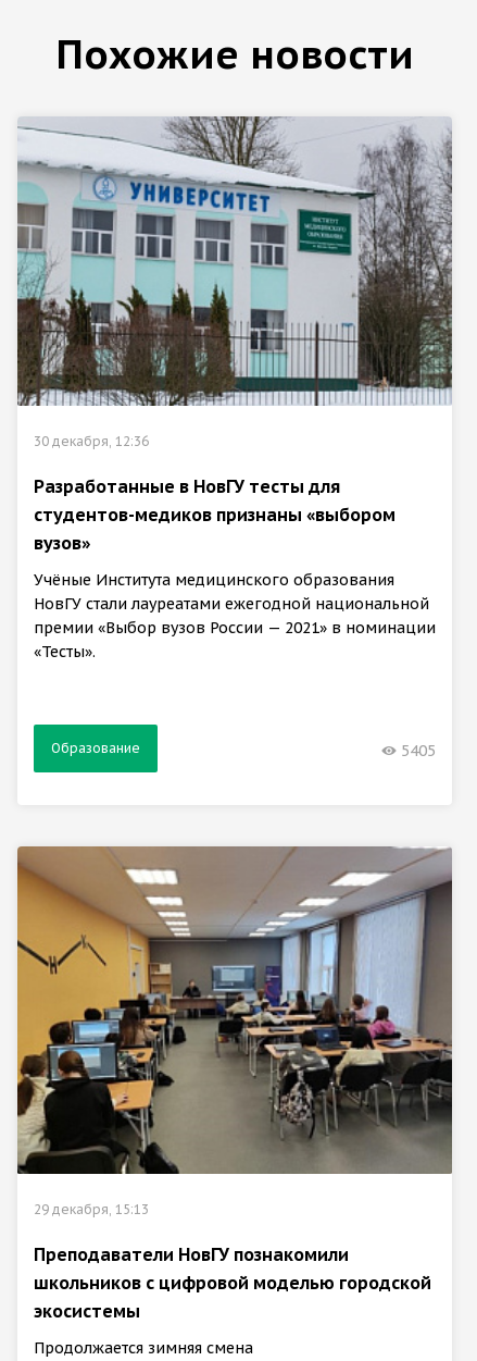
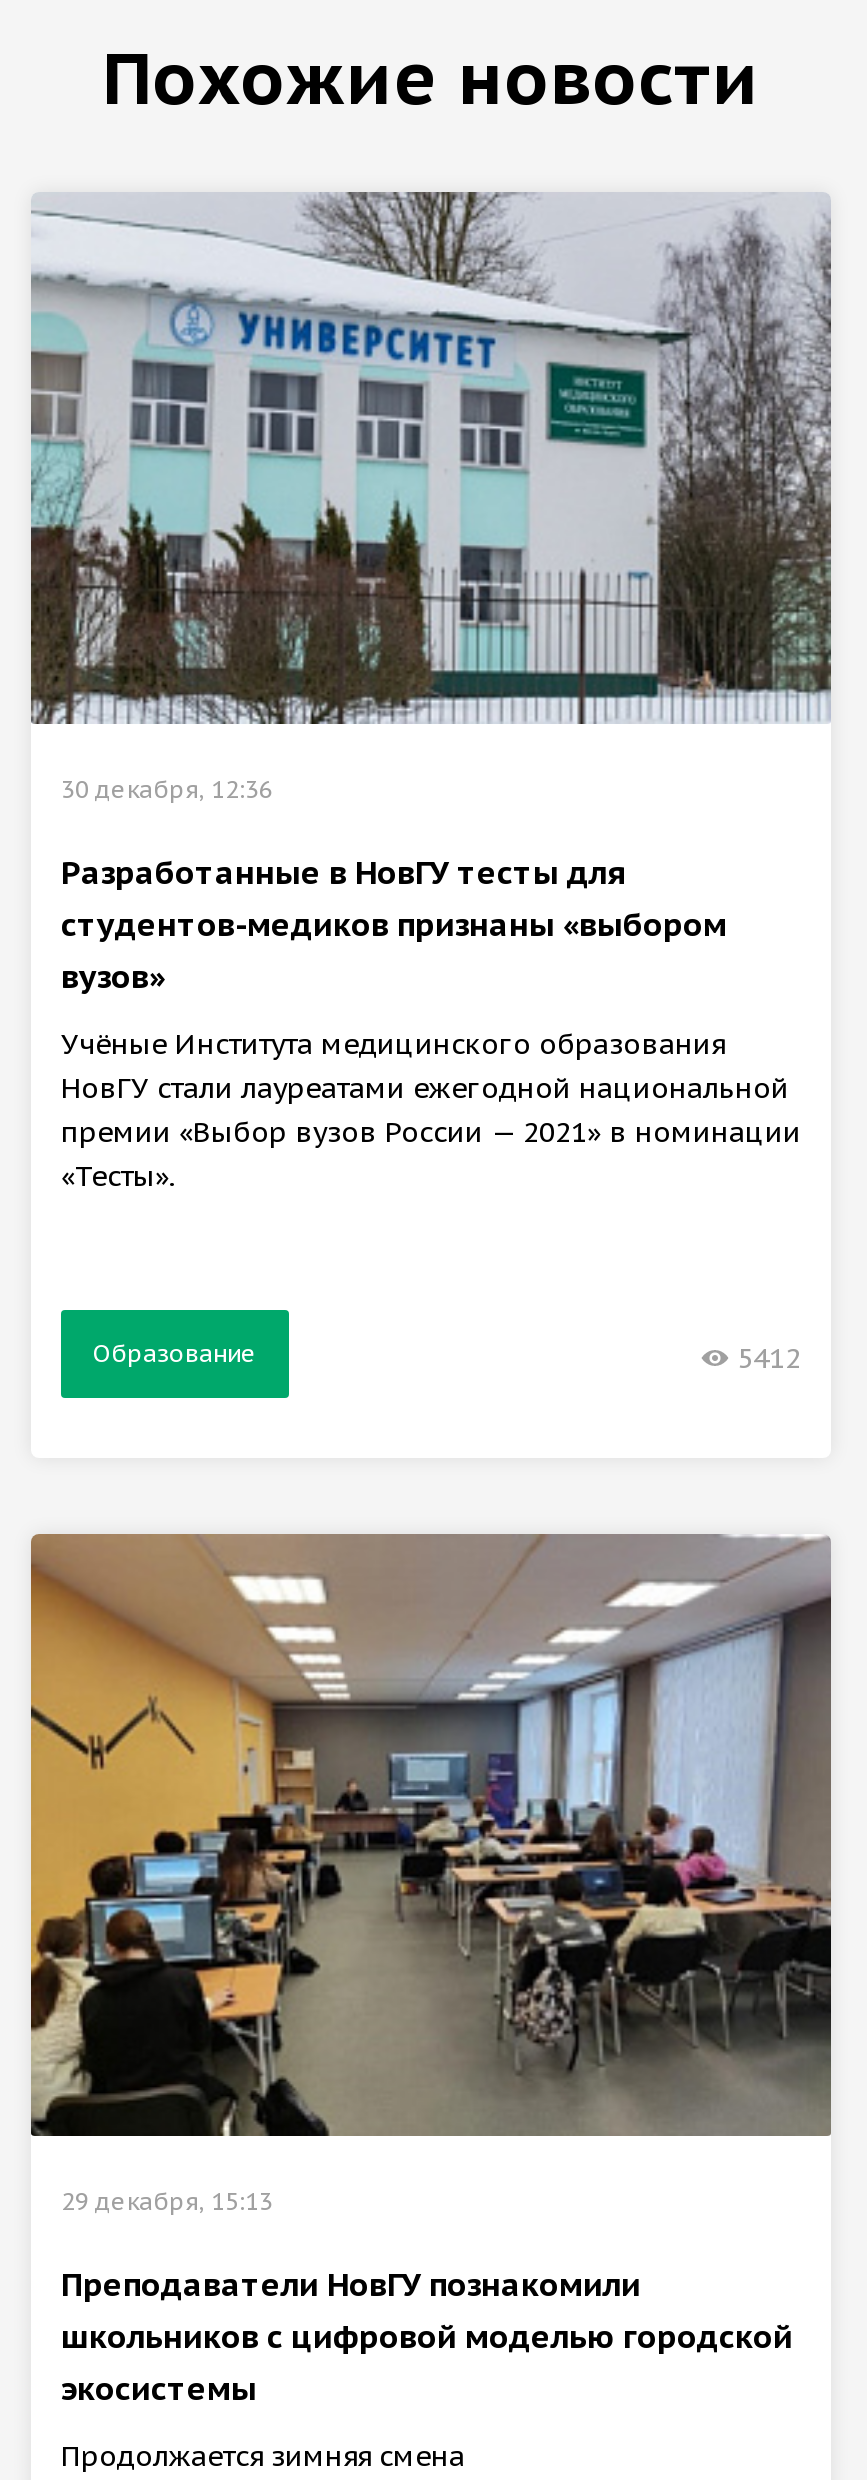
[401,741,436,761] 5405 -> [737,1341,801,1377] 5412

